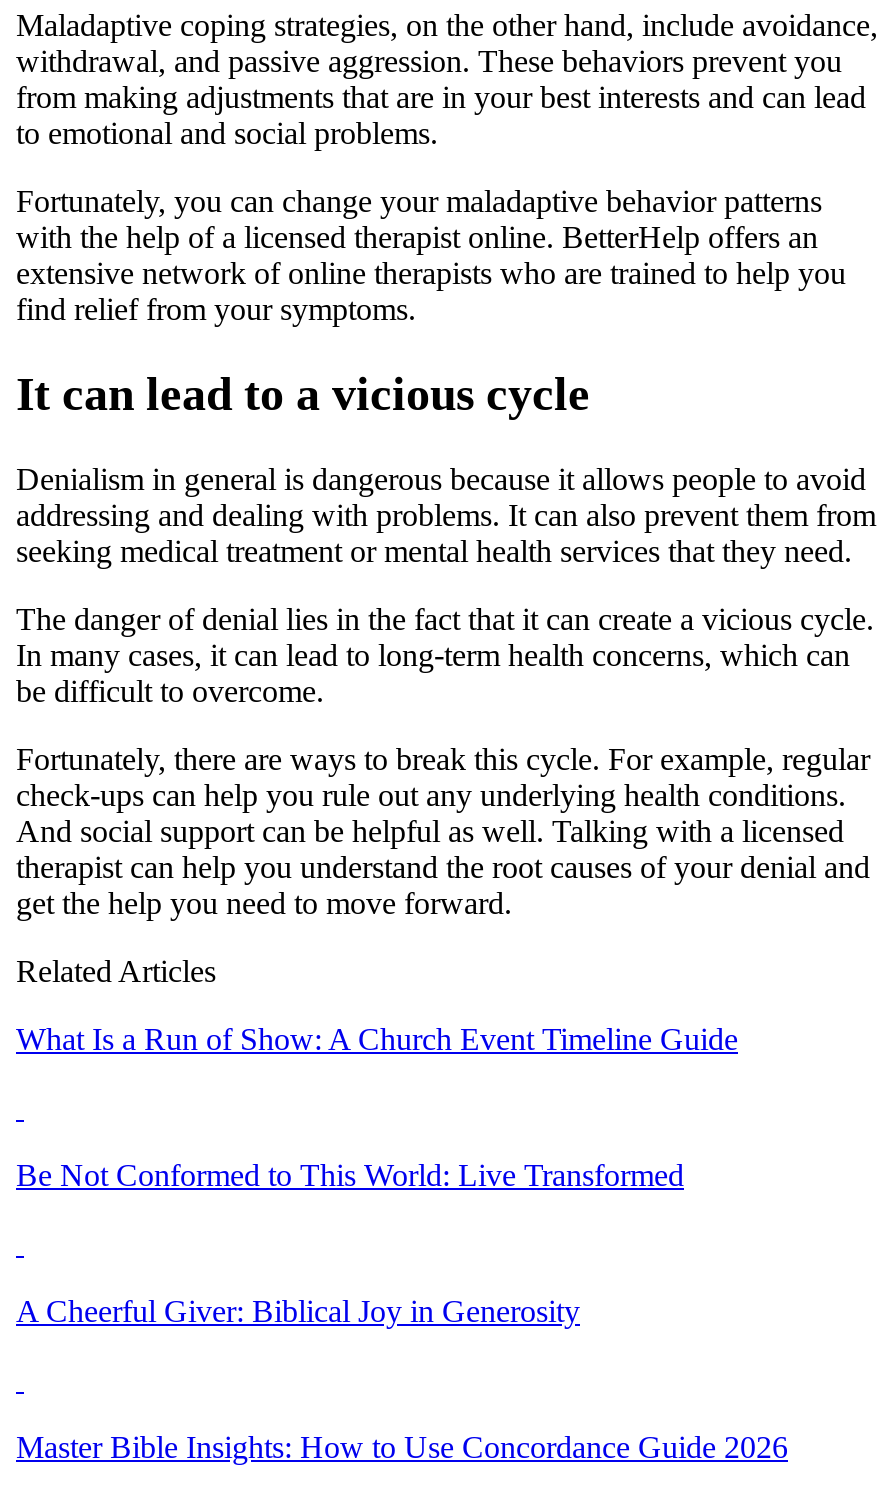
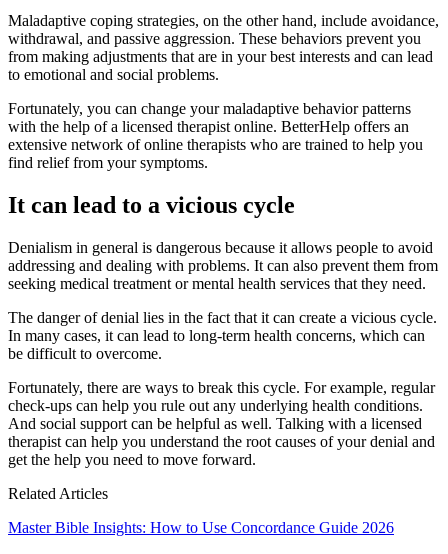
[16,1022,738,1056] What Is a Run of Show: A Church Event Timeline Guide -> none
[16,1158,684,1192] Be Not Conformed to This World: Live Transformed -> none
[16,1294,580,1328] A Cheerful Giver: Biblical Joy in Generosity -> none

